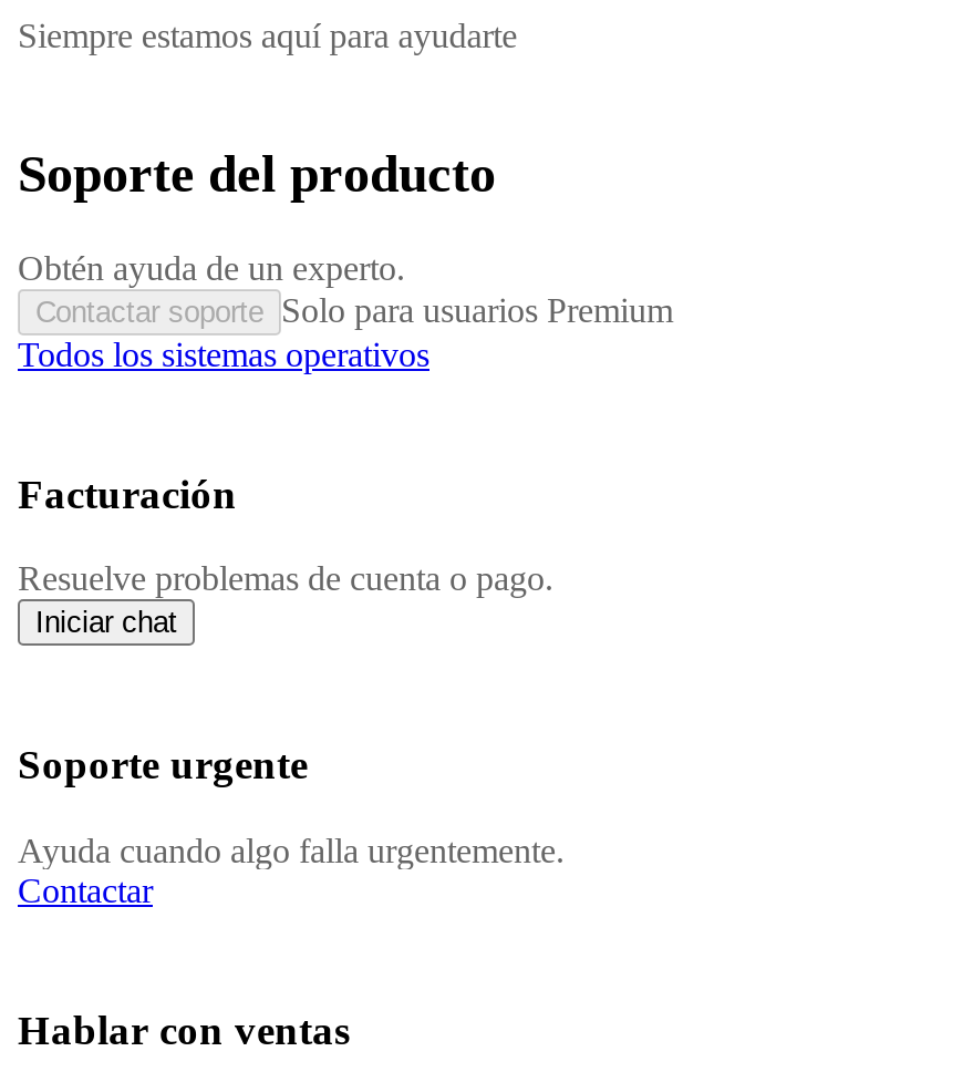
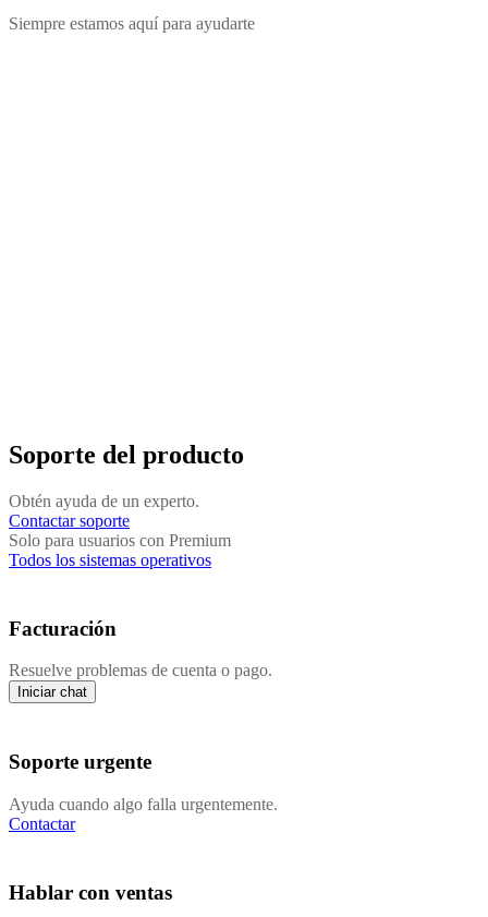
[35,291,673,329] Contactar soporte Solo para usuarios Premium -> [9,511,231,550] Contactar soporte | Solo para usuarios con Premium

